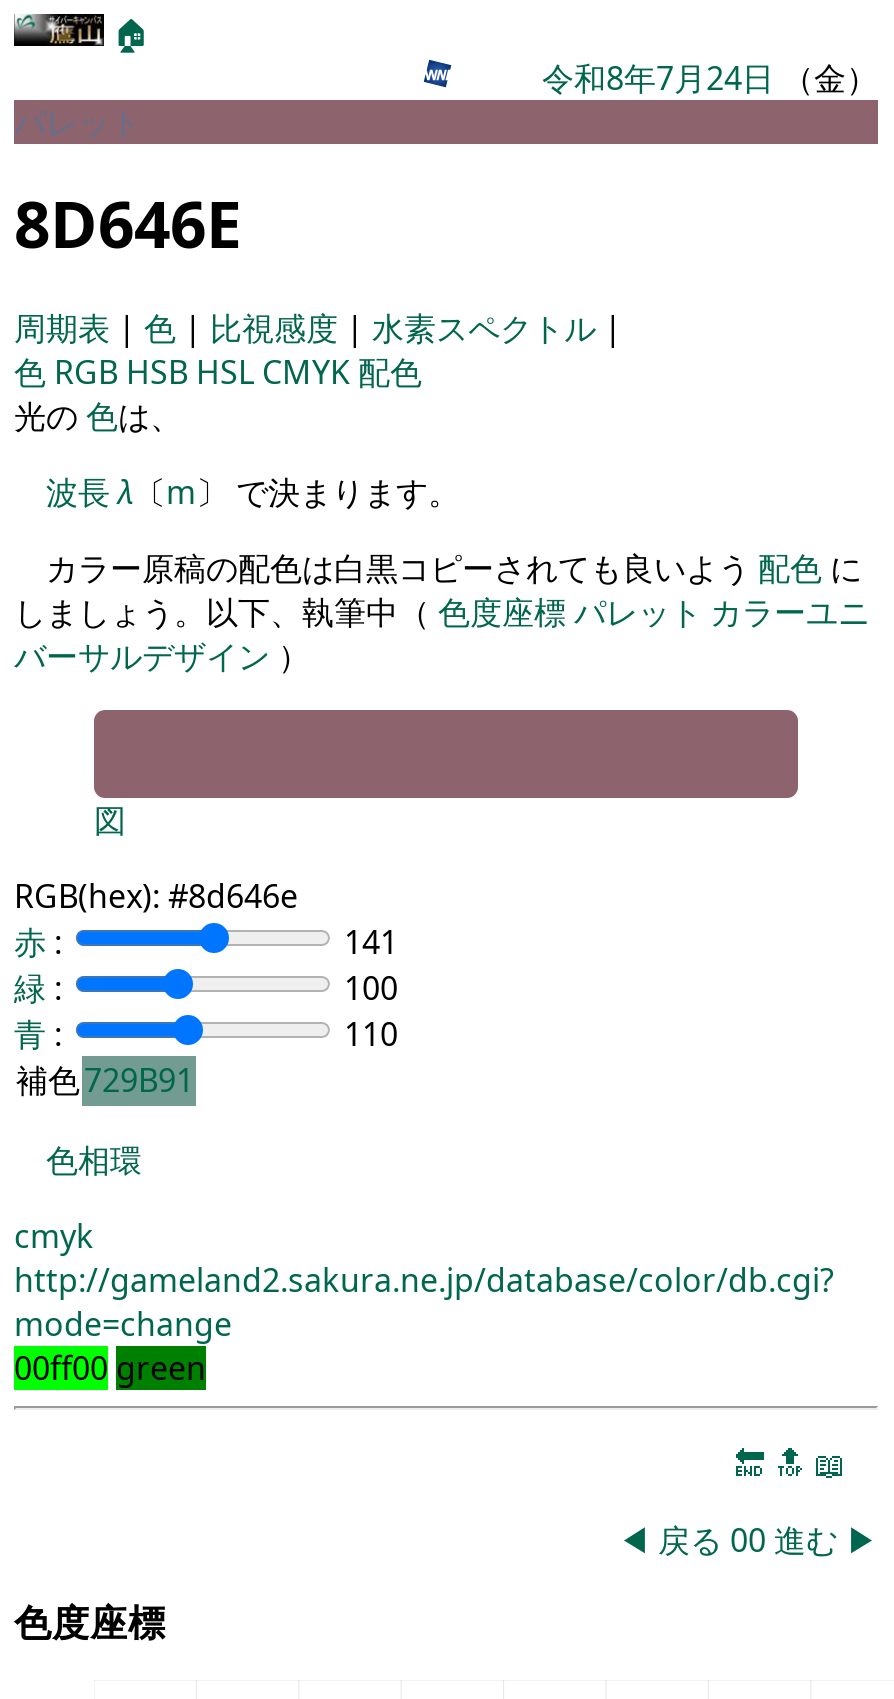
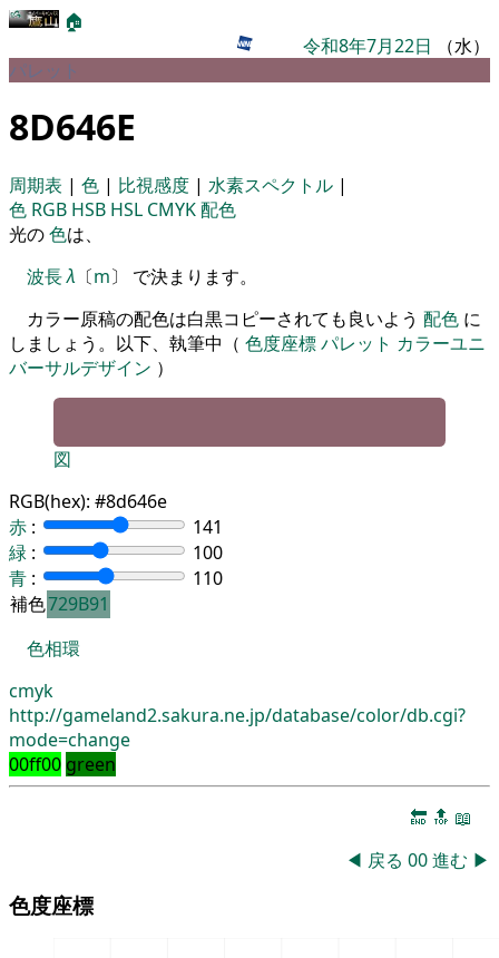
[542,56,878,100] 令和8年7月24日（金） -> [303,33,490,58] 令和8年7月22日（水）

